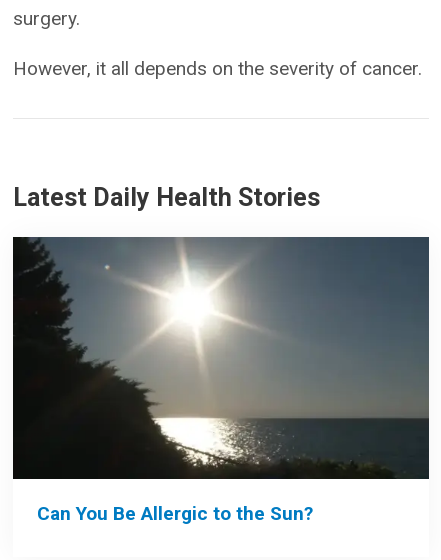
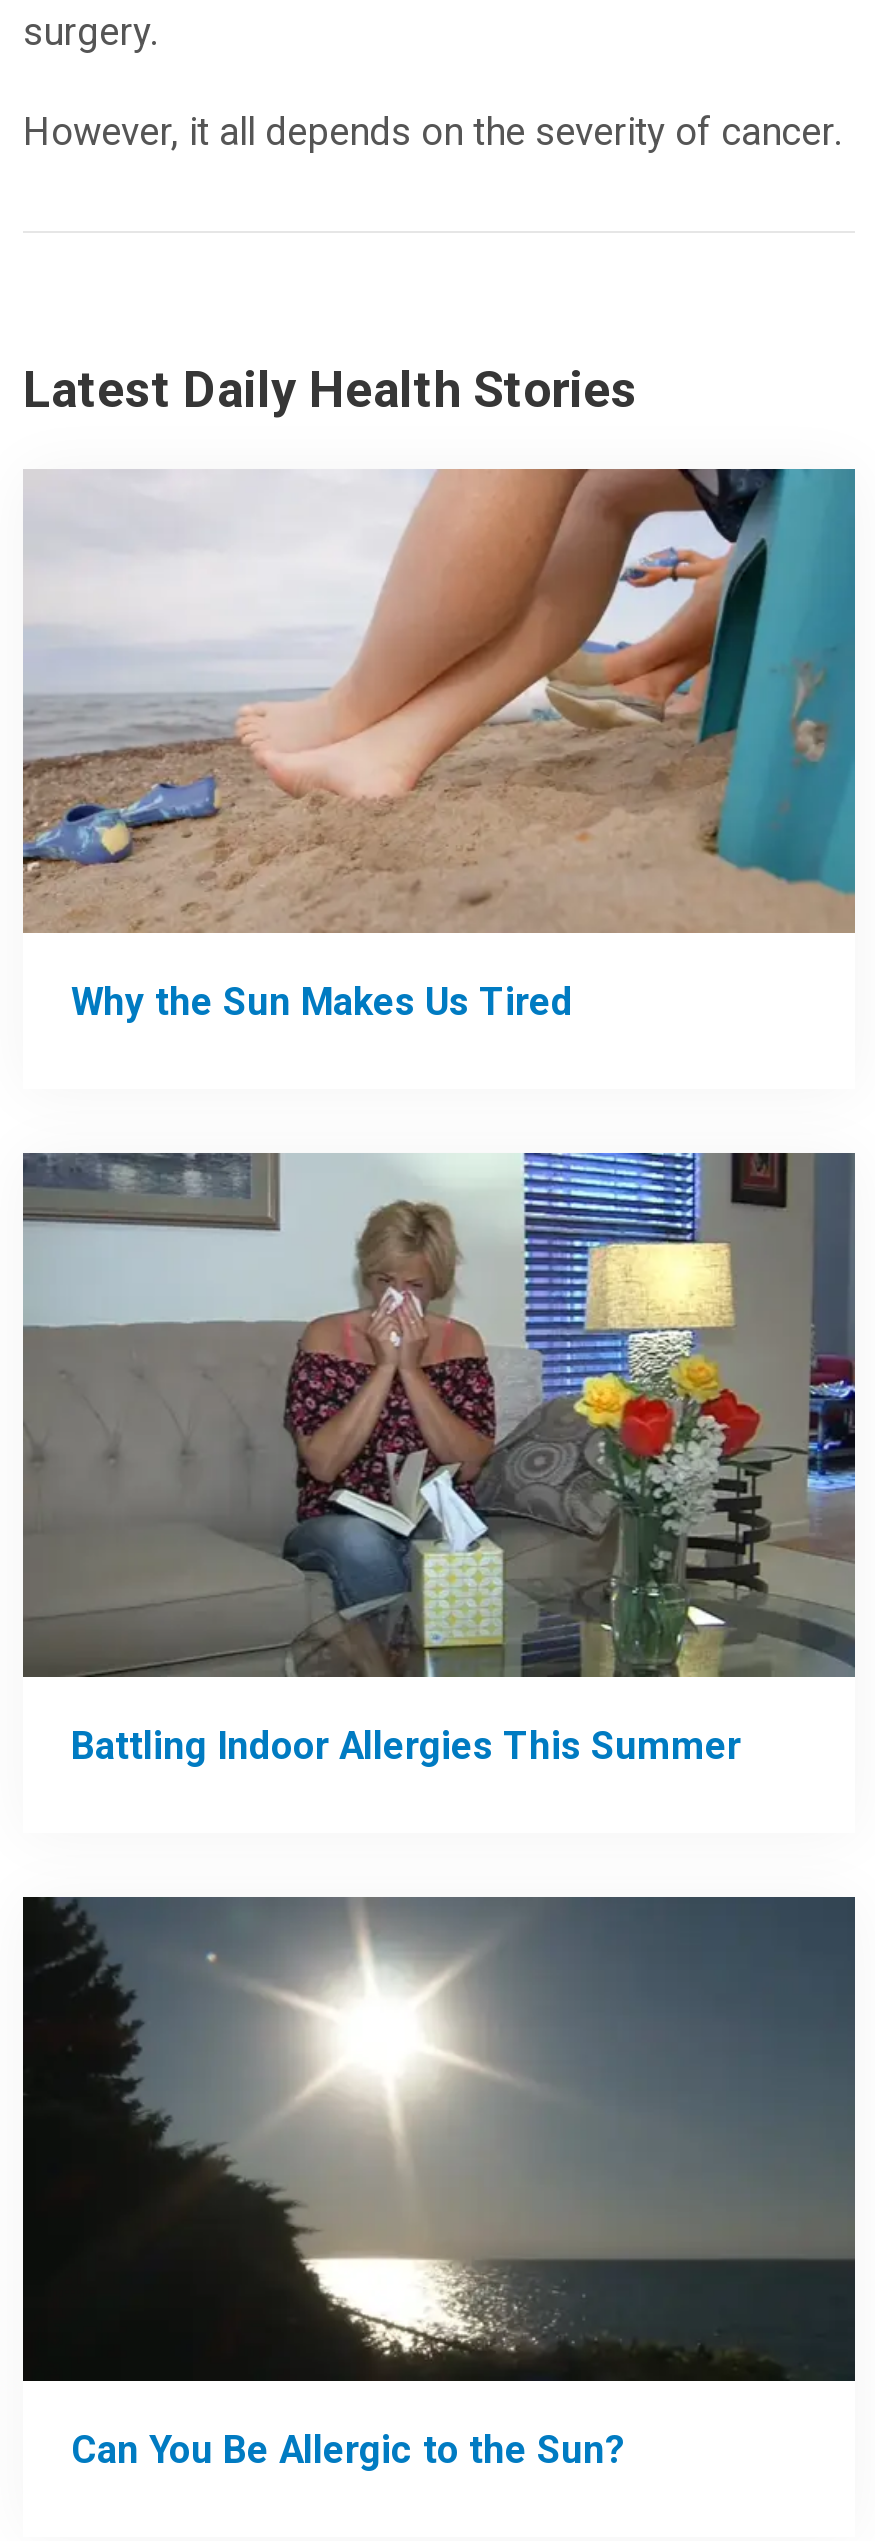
none -> [21,467,857,1024] [image] | Why the Sun Makes Us Tired
none -> [21,1151,857,1769] [image] | Battling Indoor Allergies This Summer

